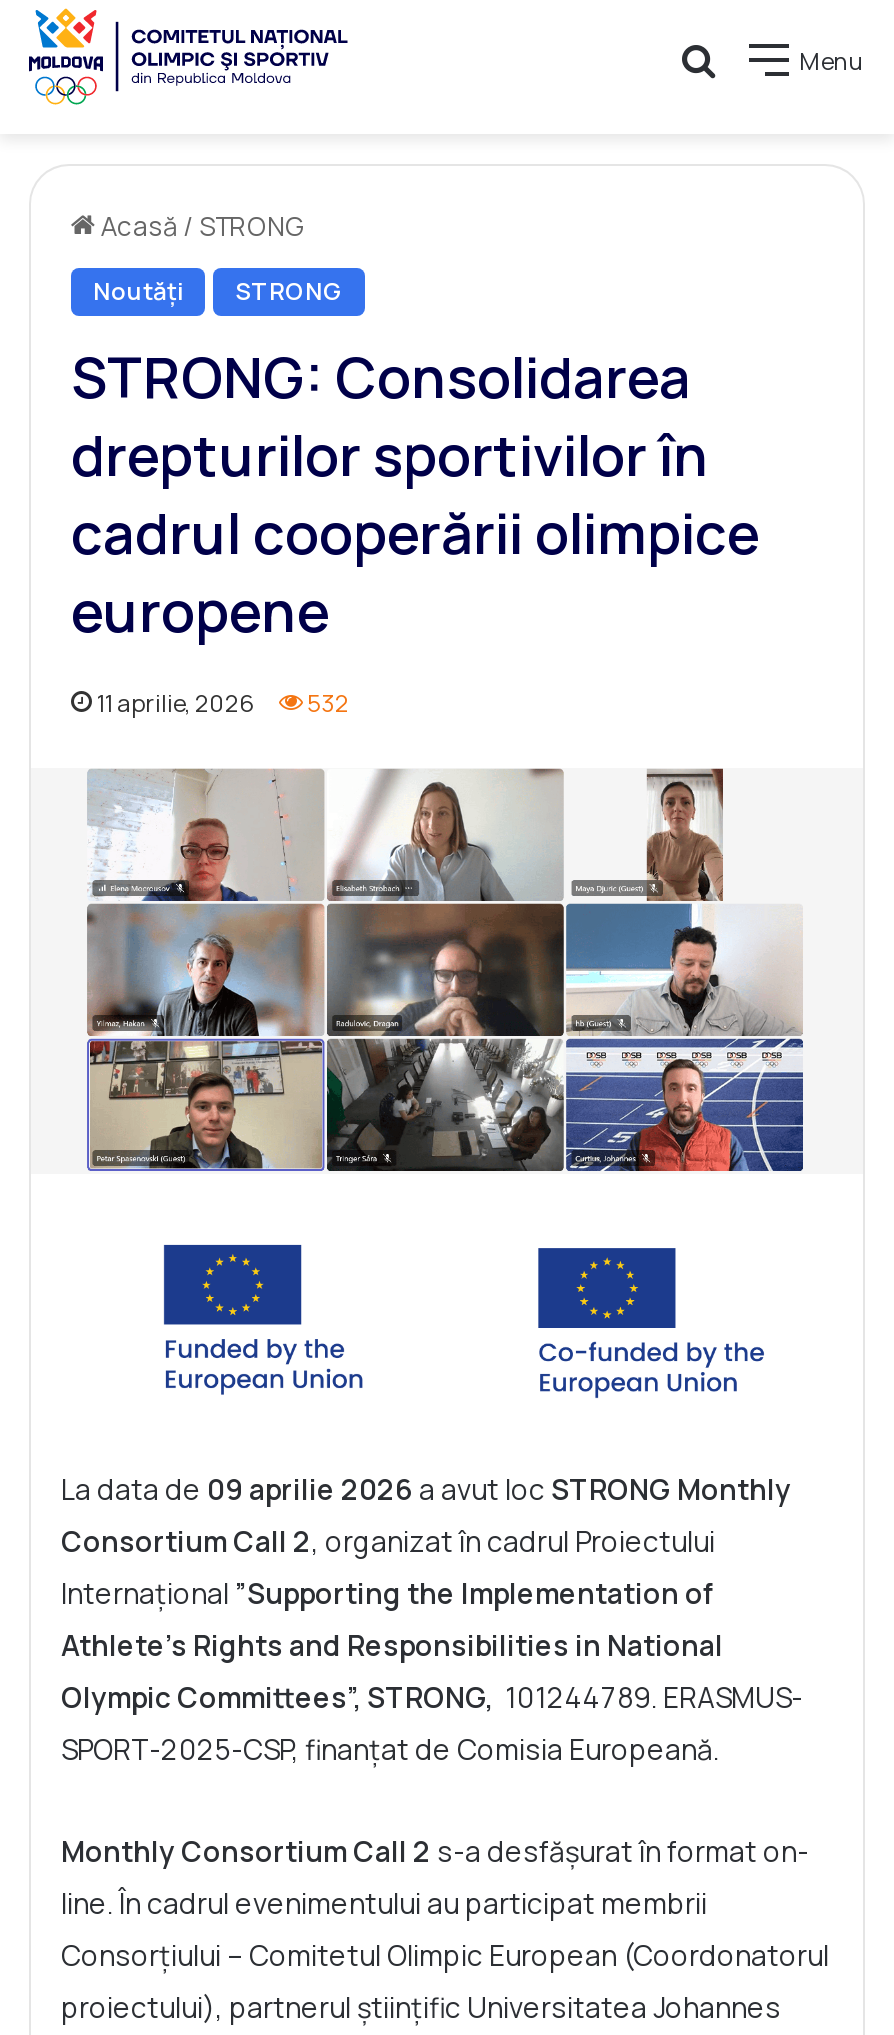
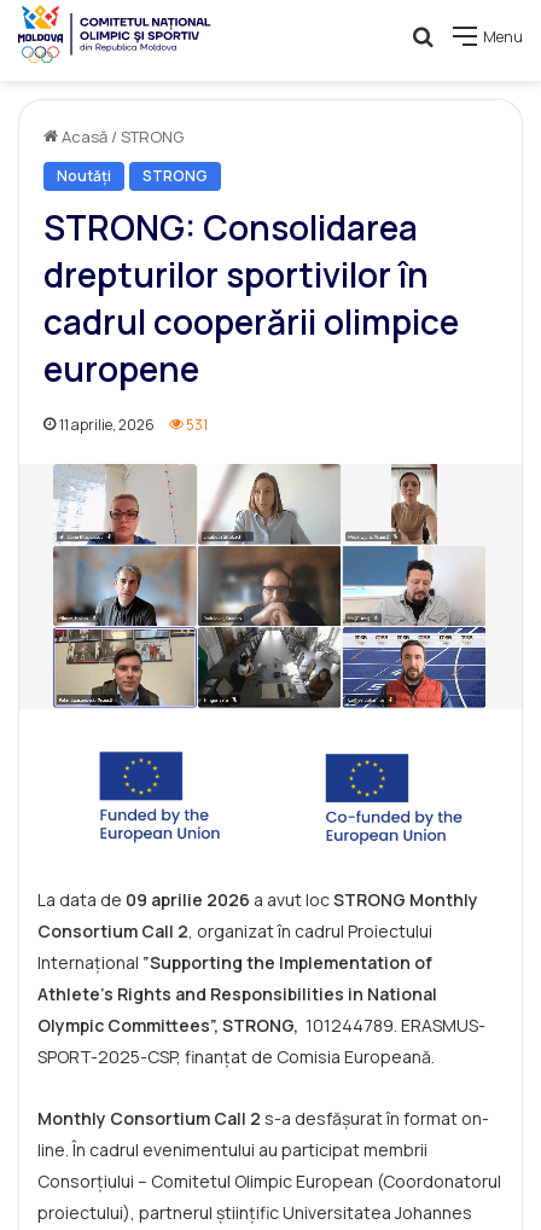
[97,687,349,721] 11 aprilie, 2026 532 -> [59,415,208,436] 11 aprilie, 2026 531

